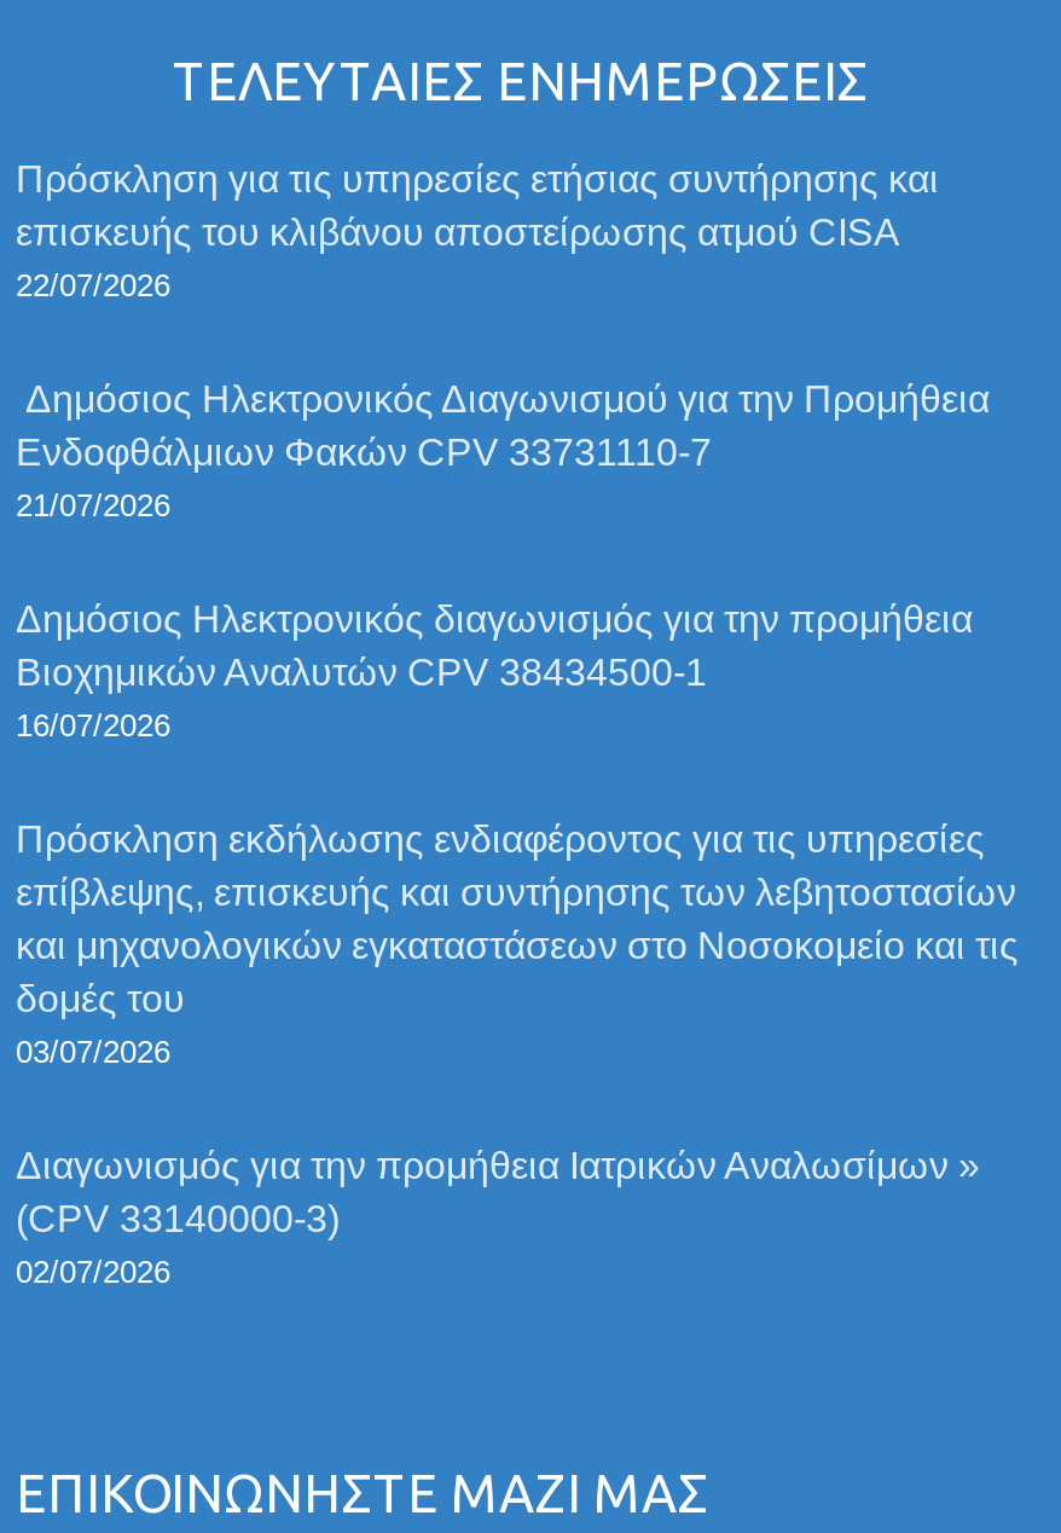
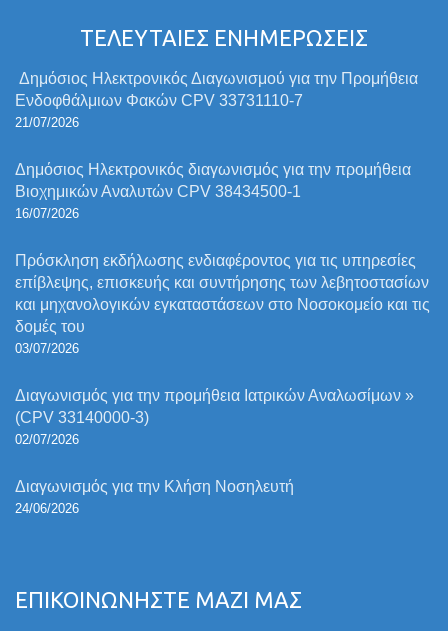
[16,158,939,303] Πρόσκληση για τις υπηρεσίες ετήσιας συντήρησης και | επισκευής του κλιβάνου αποστείρωσης ατμού CISA | 22/07/2026 -> none
moved [16,378,1019,1290] -> [15,70,430,447]: Δημόσιος Ηλεκτρονικός Διαγωνισμού για την Προμήθεια | Ενδοφθάλμιων Φακών CPV 33731110-7 | 21/07/2026 | ... | (CPV 33140000-3) | 02/07/2026
none -> [15,478,294,516] Διαγωνισμός για την Κλήση Νοσηλευτή | 24/06/2026

